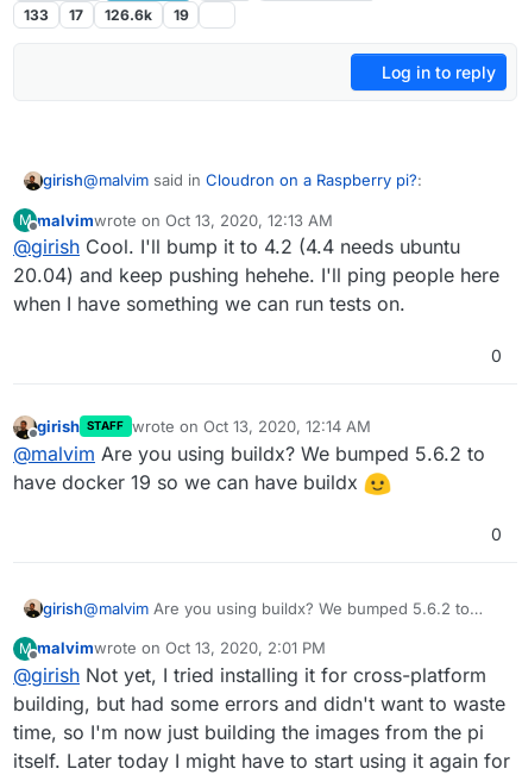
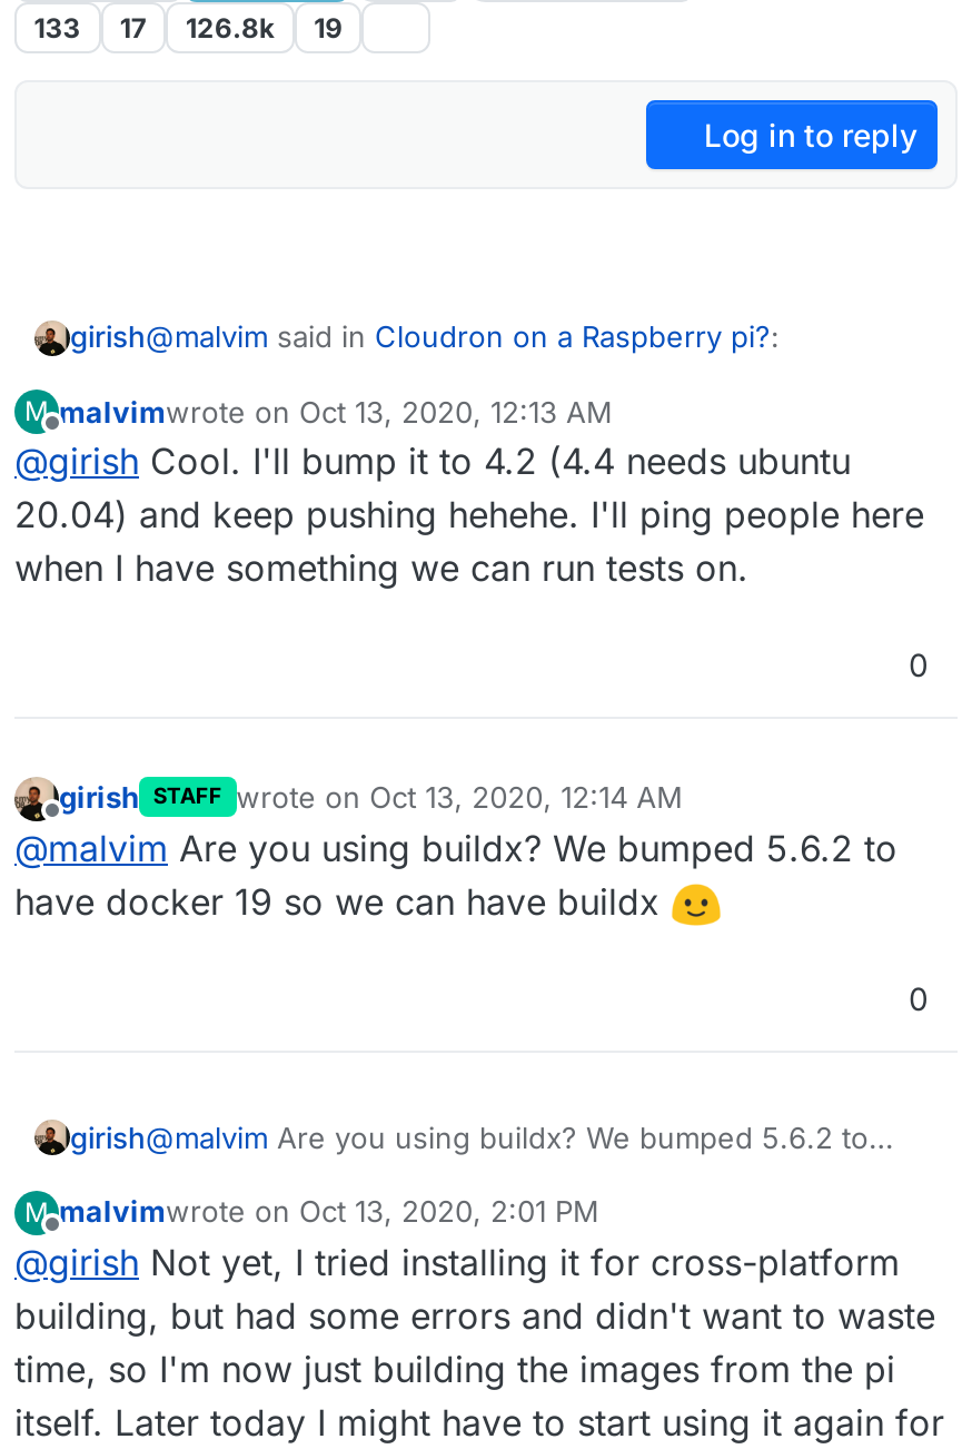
[24,5,189,23] 133 17 126.6k 19 -> [34,10,343,44] 133 17 126.8k 19

